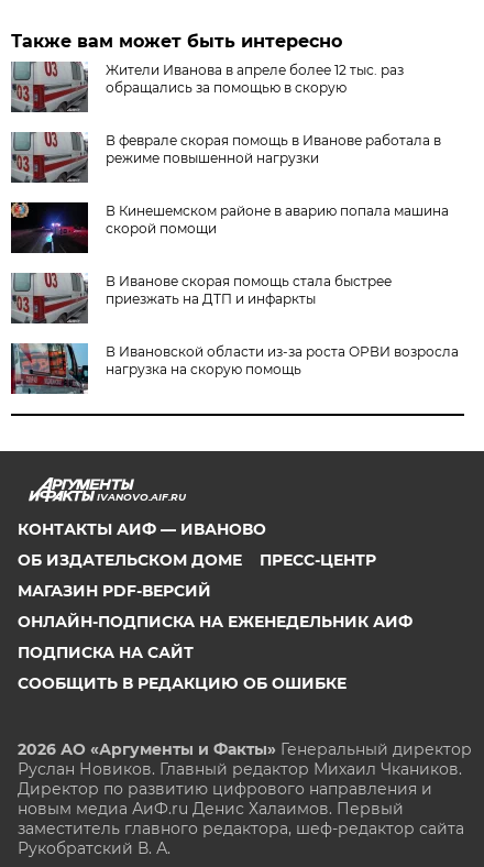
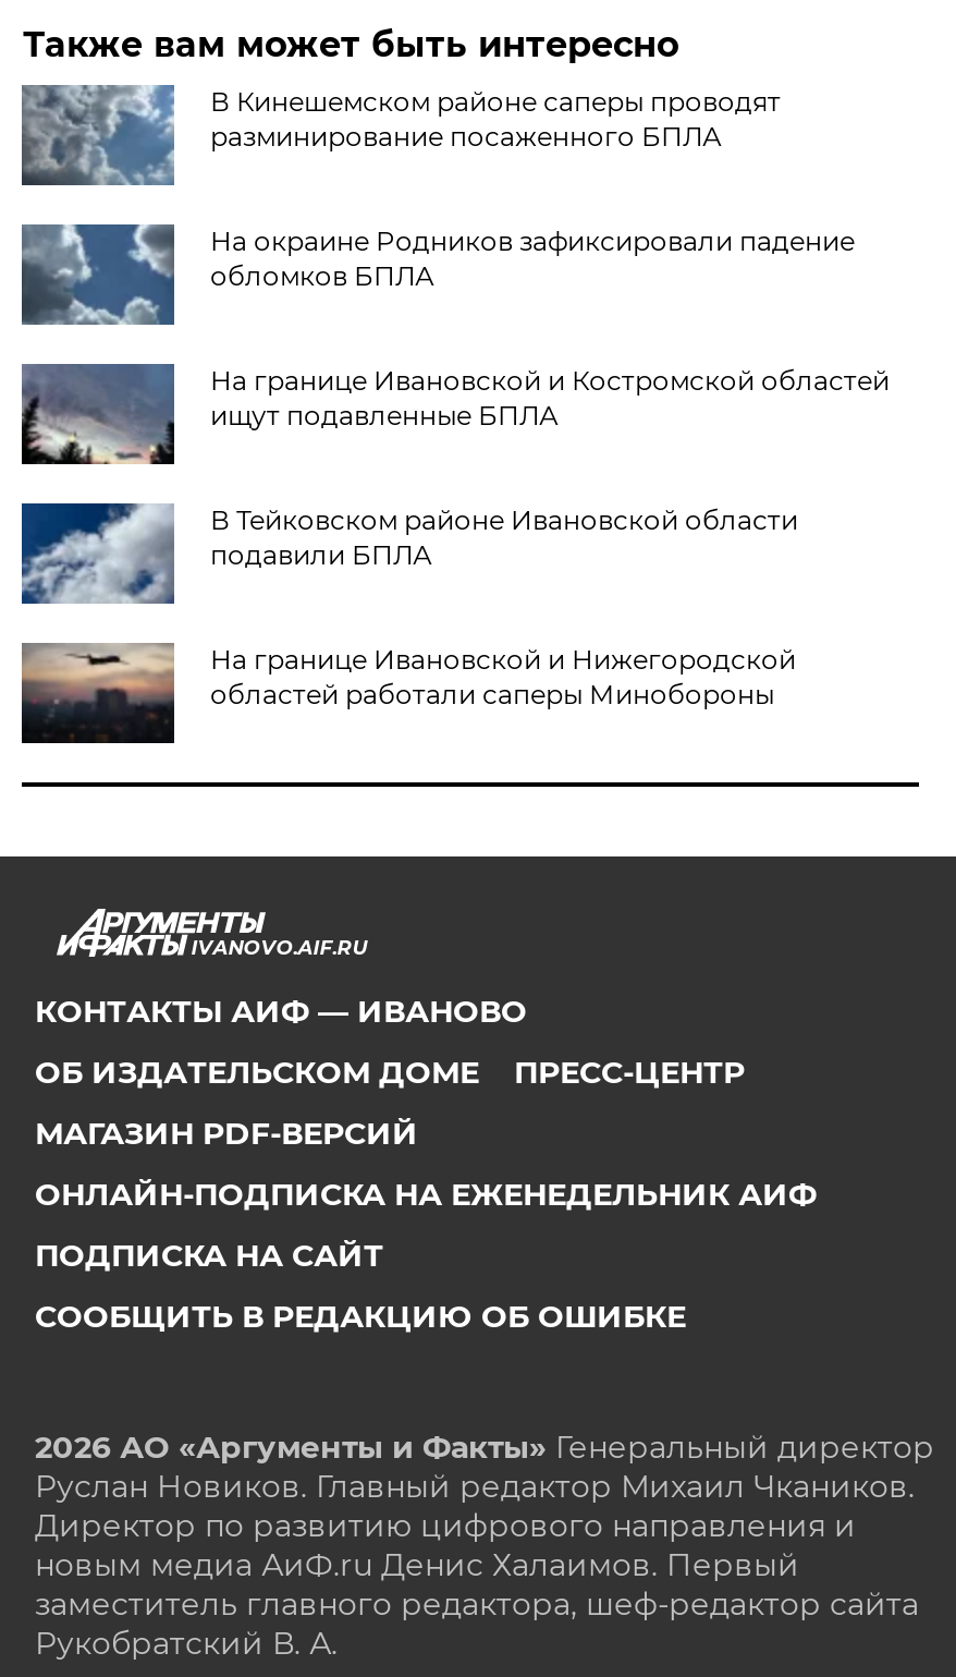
[11,61,404,113] [image] | Жители Иванова в апреле более 12 тыс. раз | обращались за помощью в скорую -> [24,83,780,187] [image] | В Кинешемском районе саперы проводят | разминирование посаженного БПЛА
[11,131,442,184] [image] | В феврале скорая помощь в Иванове работала в | режиме повышенной нагрузки -> [20,222,855,327] [image] | На окраине Родников зафиксировали падение | обломков БПЛА
[10,201,449,254] [image] | В Кинешемском районе в аварию попала машина | скорой помощи -> [20,362,889,466] [image] | На границе Ивановской и Костромской областей | ищут подавленные БПЛА
[11,272,392,323] [image] | В Иванове скорая помощь стала быстрее | приезжать на ДТП и инфаркты -> [20,501,798,604] [image] | В Тейковском районе Ивановской области | подавили БПЛА
[10,343,459,395] [image] | В Ивановской области из-за роста ОРВИ возросла | нагрузка на скорую помощь -> [20,641,796,745] [image] | На границе Ивановской и Нижегородской | областей работали саперы Минобороны

